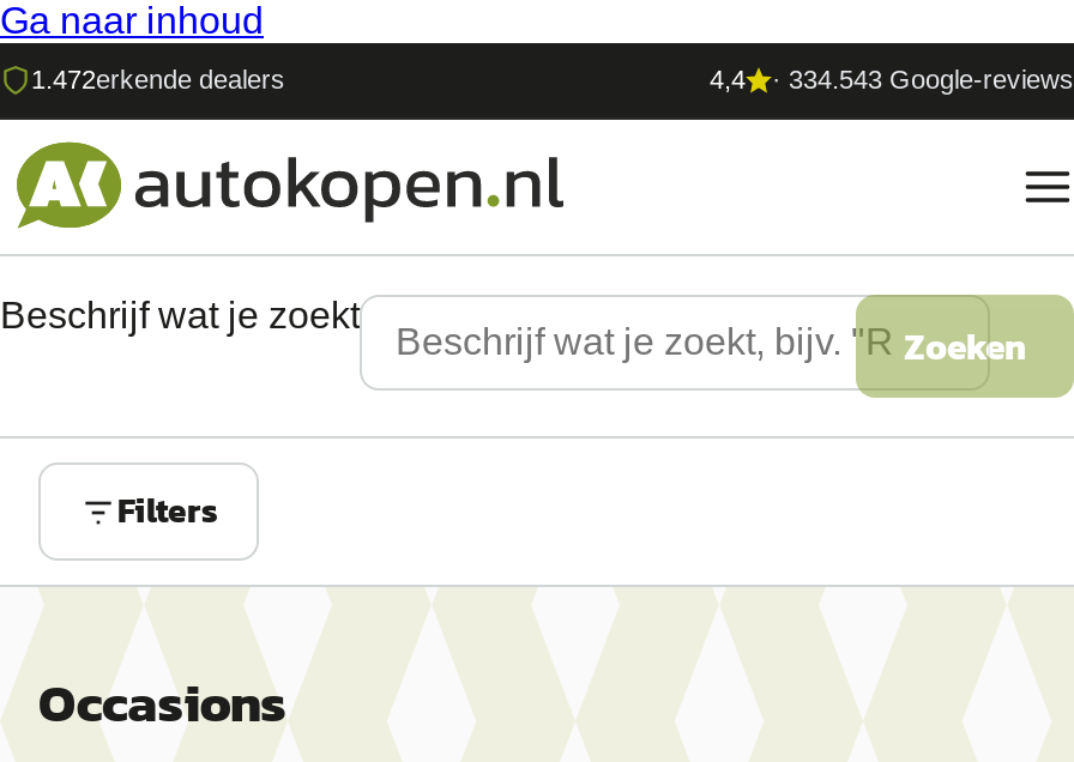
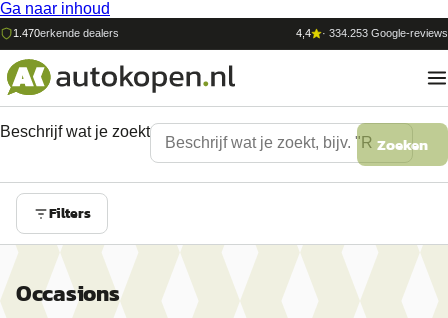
[31,65,285,93] 1.472erkende dealers -> [13,27,119,39] 1.470erkende dealers
[772,65,1074,93] · 334.543 Google-reviews -> [322,27,448,39] · 334.253 Google-reviews

